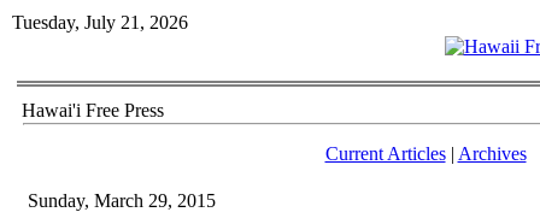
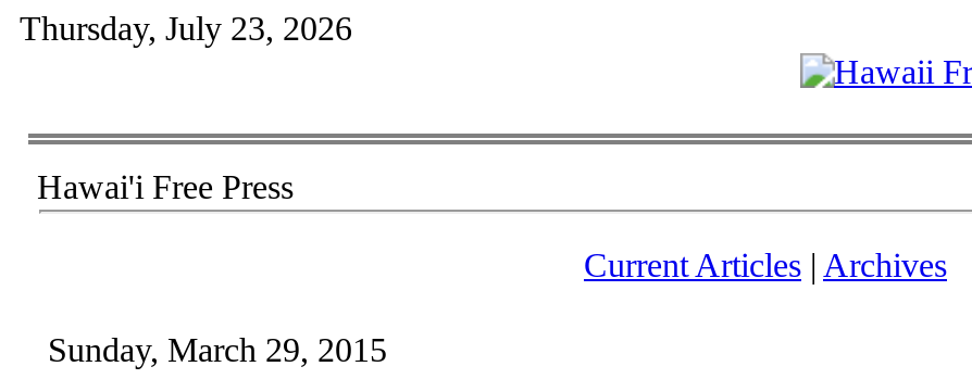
[12,12,188,33] Tuesday, July 21, 2026 -> [20,10,352,47] Thursday, July 23, 2026

